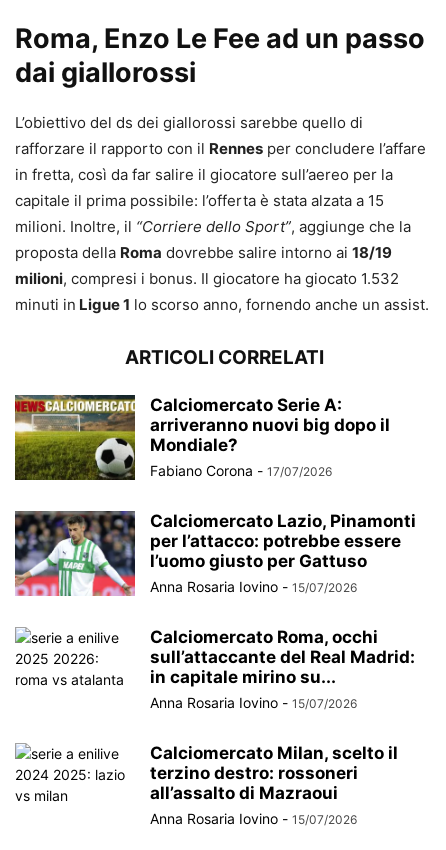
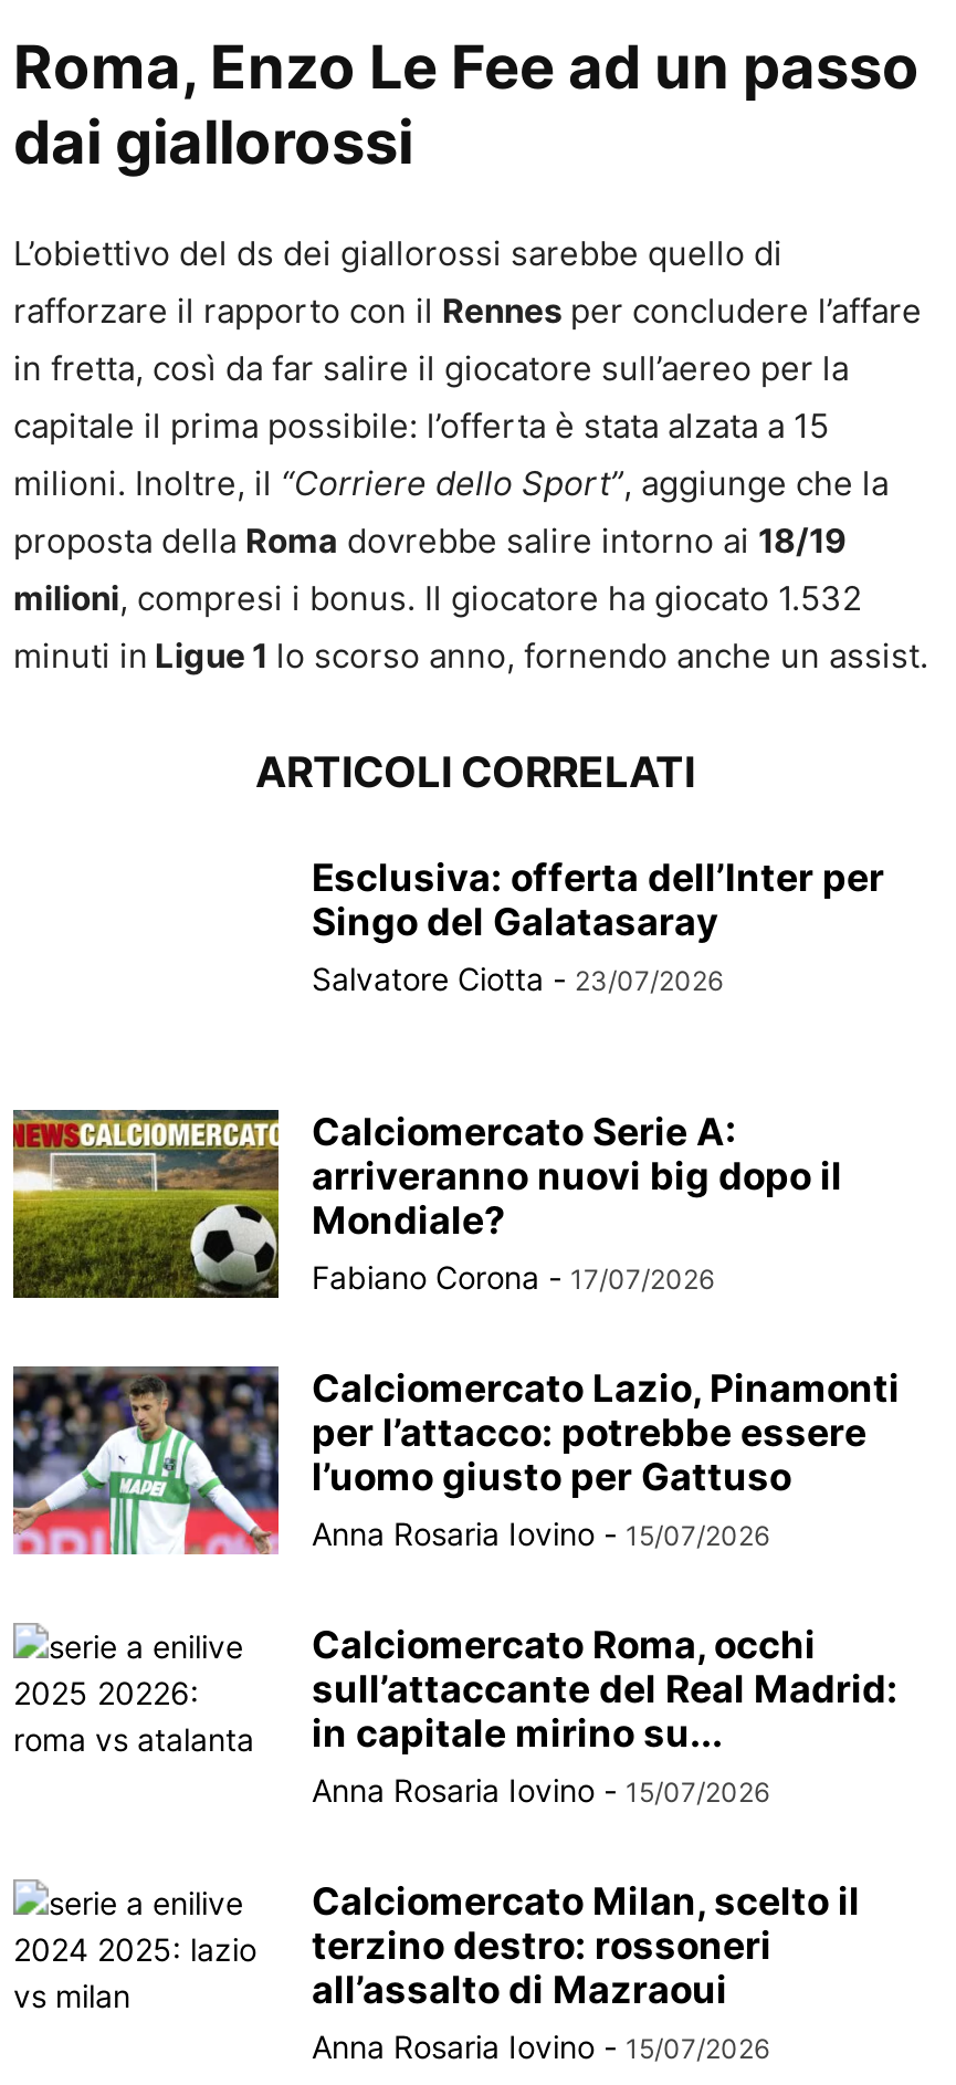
none -> [312,855,884,997] Esclusiva: offerta dell’Inter per | Singo del Galatasaray | Salvatore Ciotta - 23/07/2026

